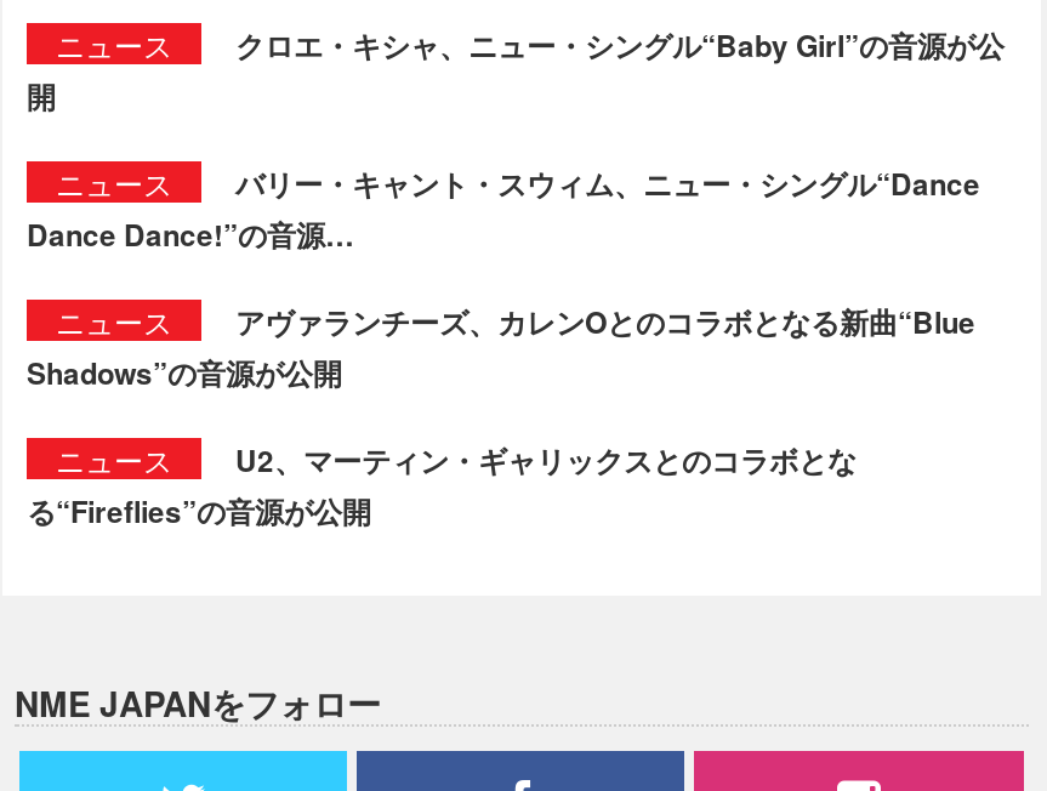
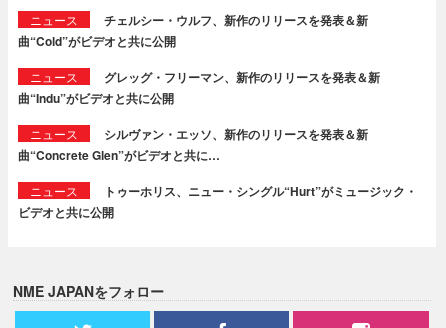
[27,23,1005,117] クロエ・キシャ、ニュー・シングル“Baby Girl”の音源が公 | 開 -> [18,11,368,50] チェルシー・ウルフ、新作のリリースを発表＆新 | 曲“Cold”がビデオと共に公開
[27,161,980,255] バリー・キャント・スウィム、ニュー・シングル“Dance | Dance Dance!”の音源… -> [18,68,380,107] グレッグ・フリーマン、新作のリリースを発表＆新 | 曲“Indu”がビデオと共に公開
[27,299,975,394] アヴァランチーズ、カレンOとのコラボとなる新曲“Blue | Shadows”の音源が公開 -> [18,125,368,164] シルヴァン・エッソ、新作のリリースを発表＆新 | 曲“Concrete Glen”がビデオと共に…
[27,437,857,532] U2、マーティン・ギャリックスとのコラボとな | る“Fireflies”の音源が公開 -> [18,182,417,221] トゥーホリス、ニュー・シングル“Hurt”がミュージック・ | ビデオと共に公開

